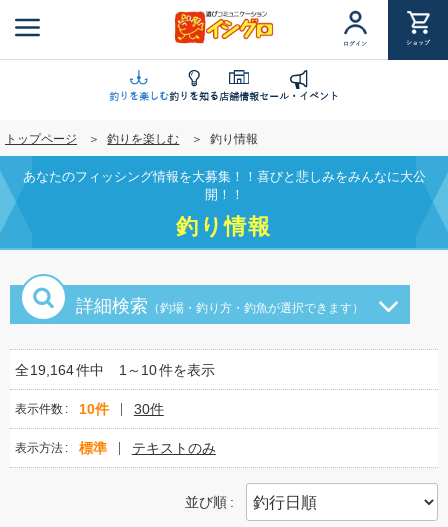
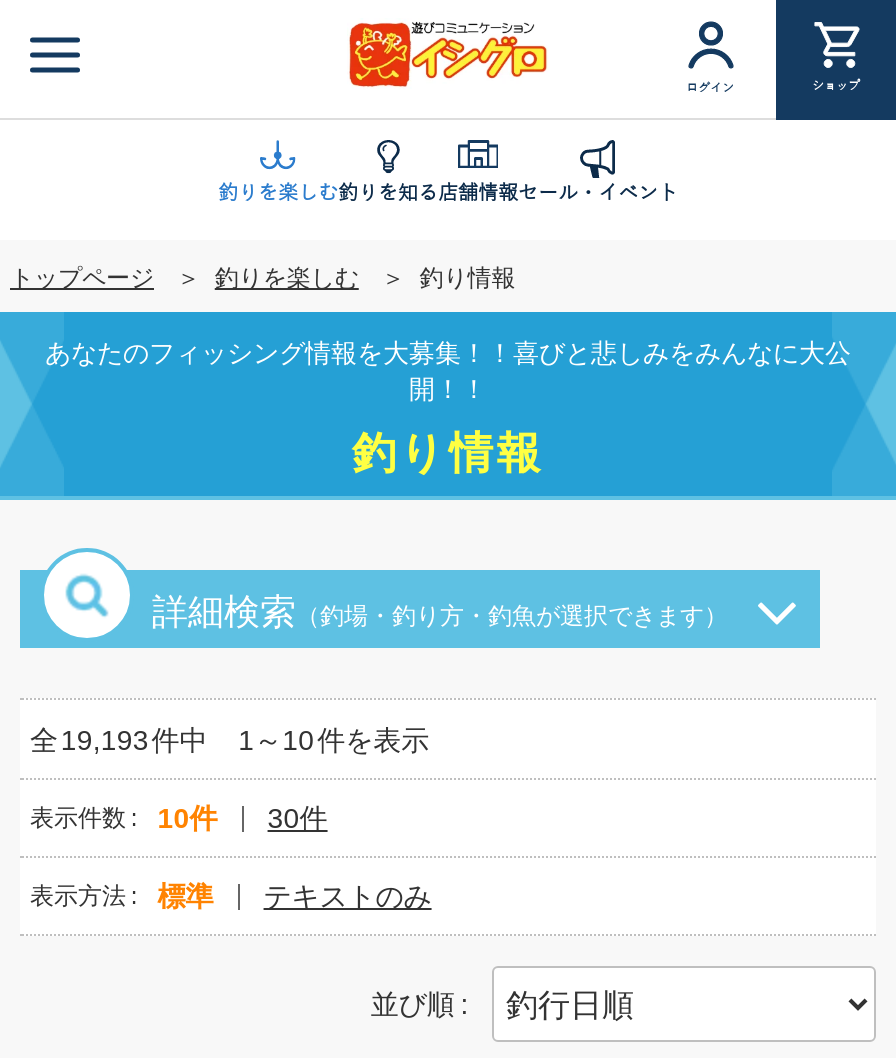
[15,362,215,378] 全 19,164 件中 1～10 件を表示 -> [30,724,429,756] 全 19,193 件中 1～10 件を表示

